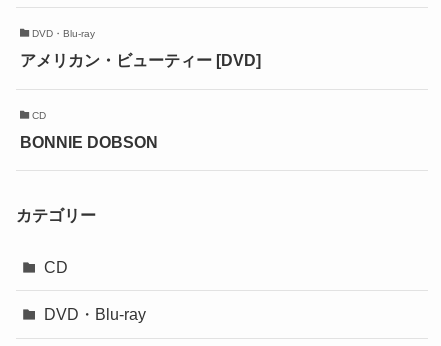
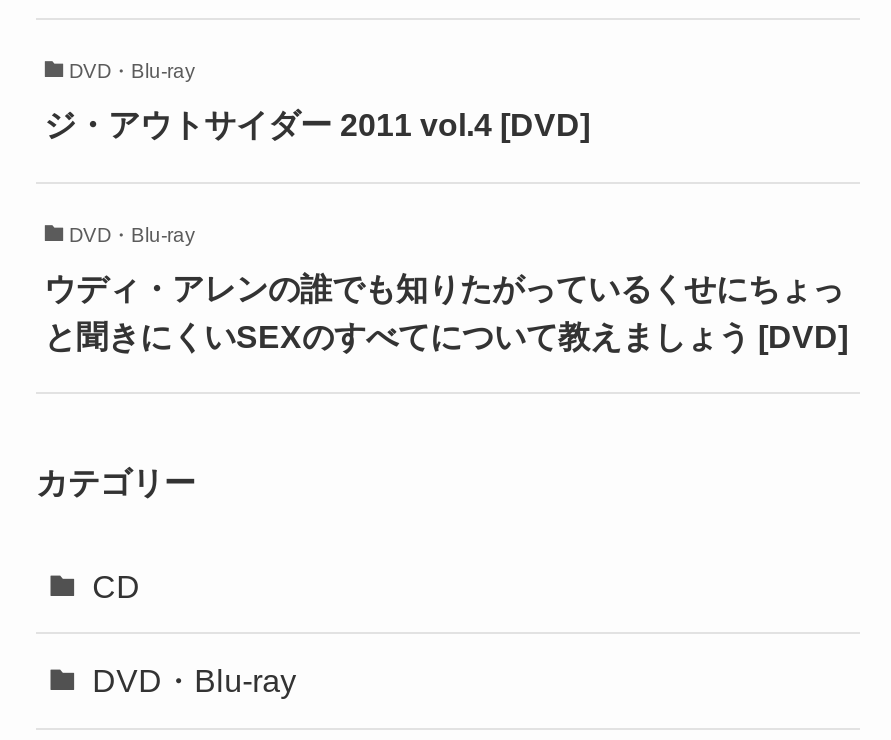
[20,51,261,69] アメリカン・ビューティー [DVD] -> [44,107,590,143] ジ・アウトサイダー 2011 vol.4 [DVD]
[32,110,46,121] CD -> [69,223,195,245] DVD・Blu-ray
[20,133,158,151] BONNIE DOBSON -> [44,269,848,353] ウディ・アレンの誰でも知りたがっているくせにちょっ | と聞きにくいSEXのすべてについて教えましょう [DVD]

